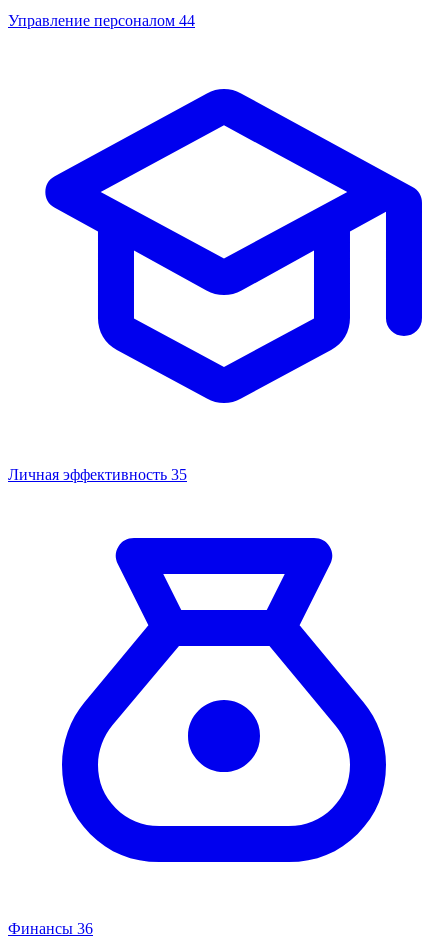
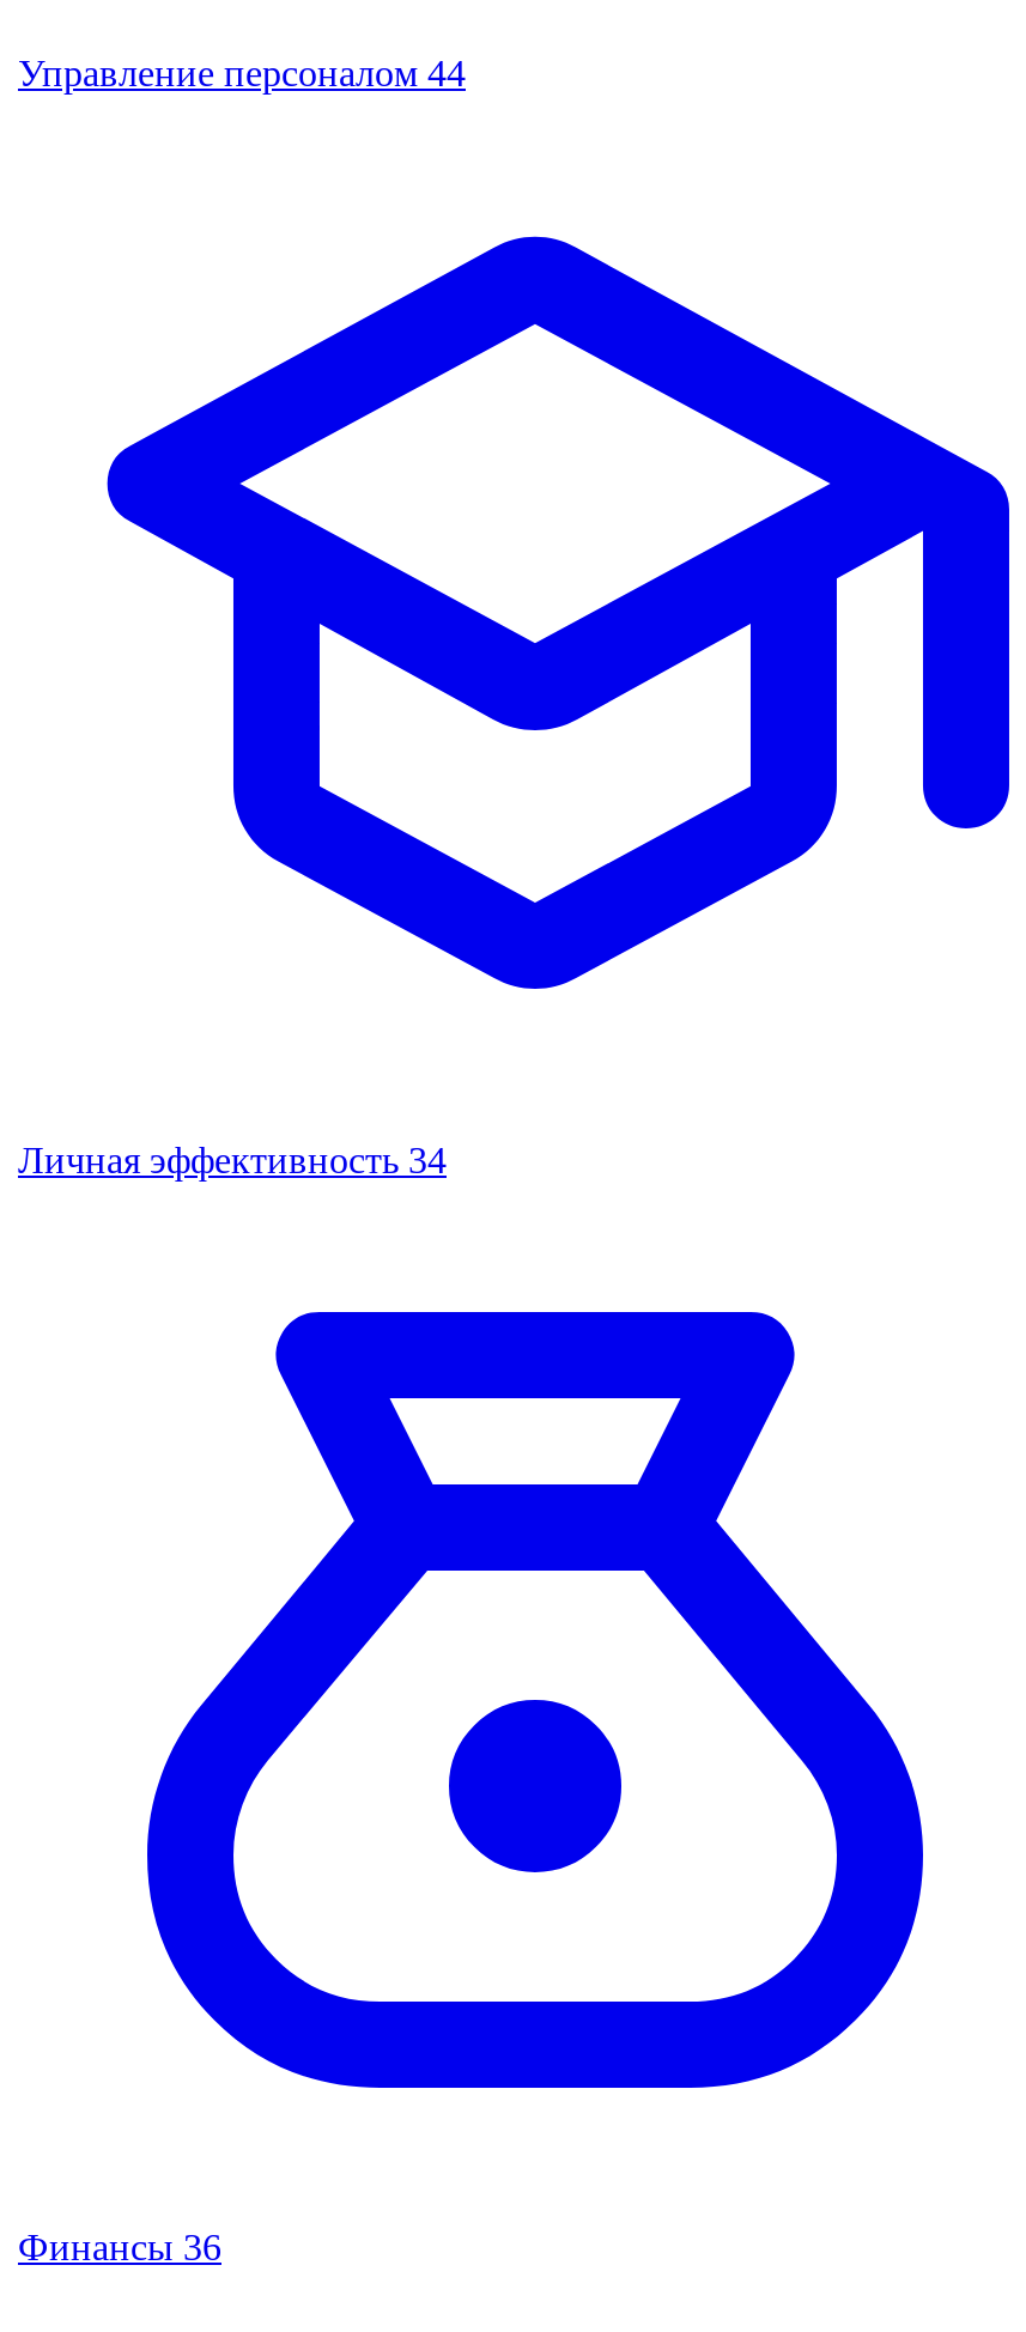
[8,466,187,483] Личная эффективность 35 -> [18,1140,447,1180] Личная эффективность 34

